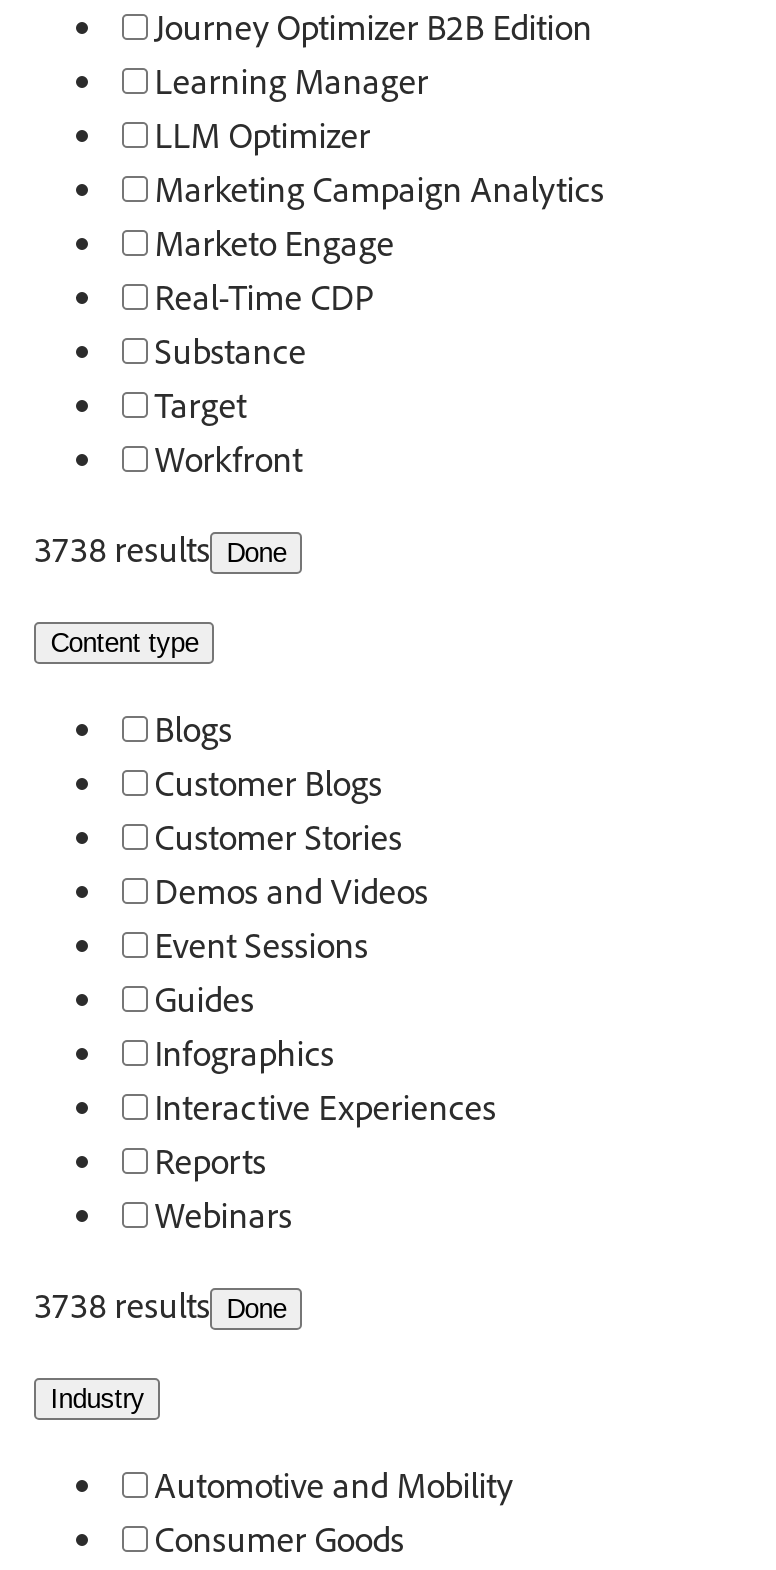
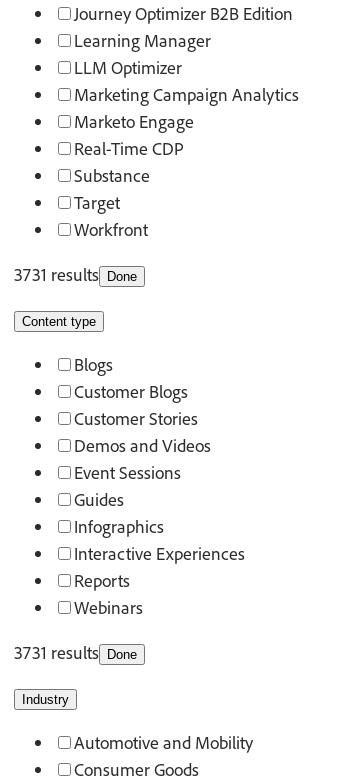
[34,527,286,573] 3738 results Done -> [14,263,137,285] 3731 results Done
[34,1283,286,1329] 3738 results Done -> [14,641,137,663] 3731 results Done

